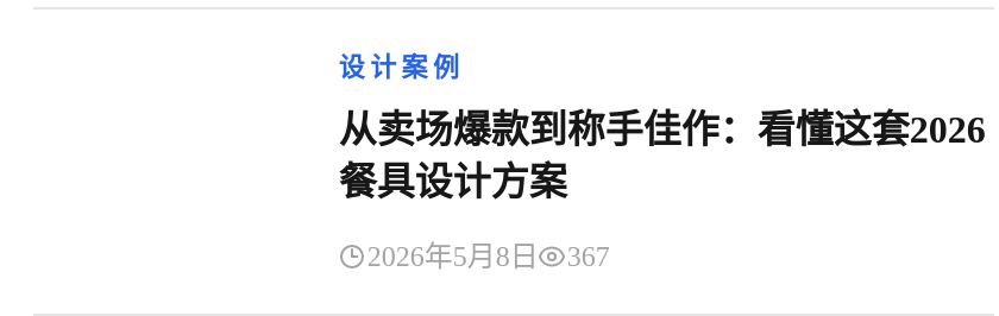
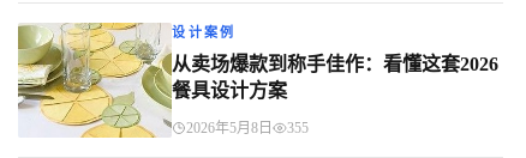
none -> [17,22,173,139] [image]
[367,240,610,273] 2026年5月8日 367 -> [187,120,309,136] 2026年5月8日 355

